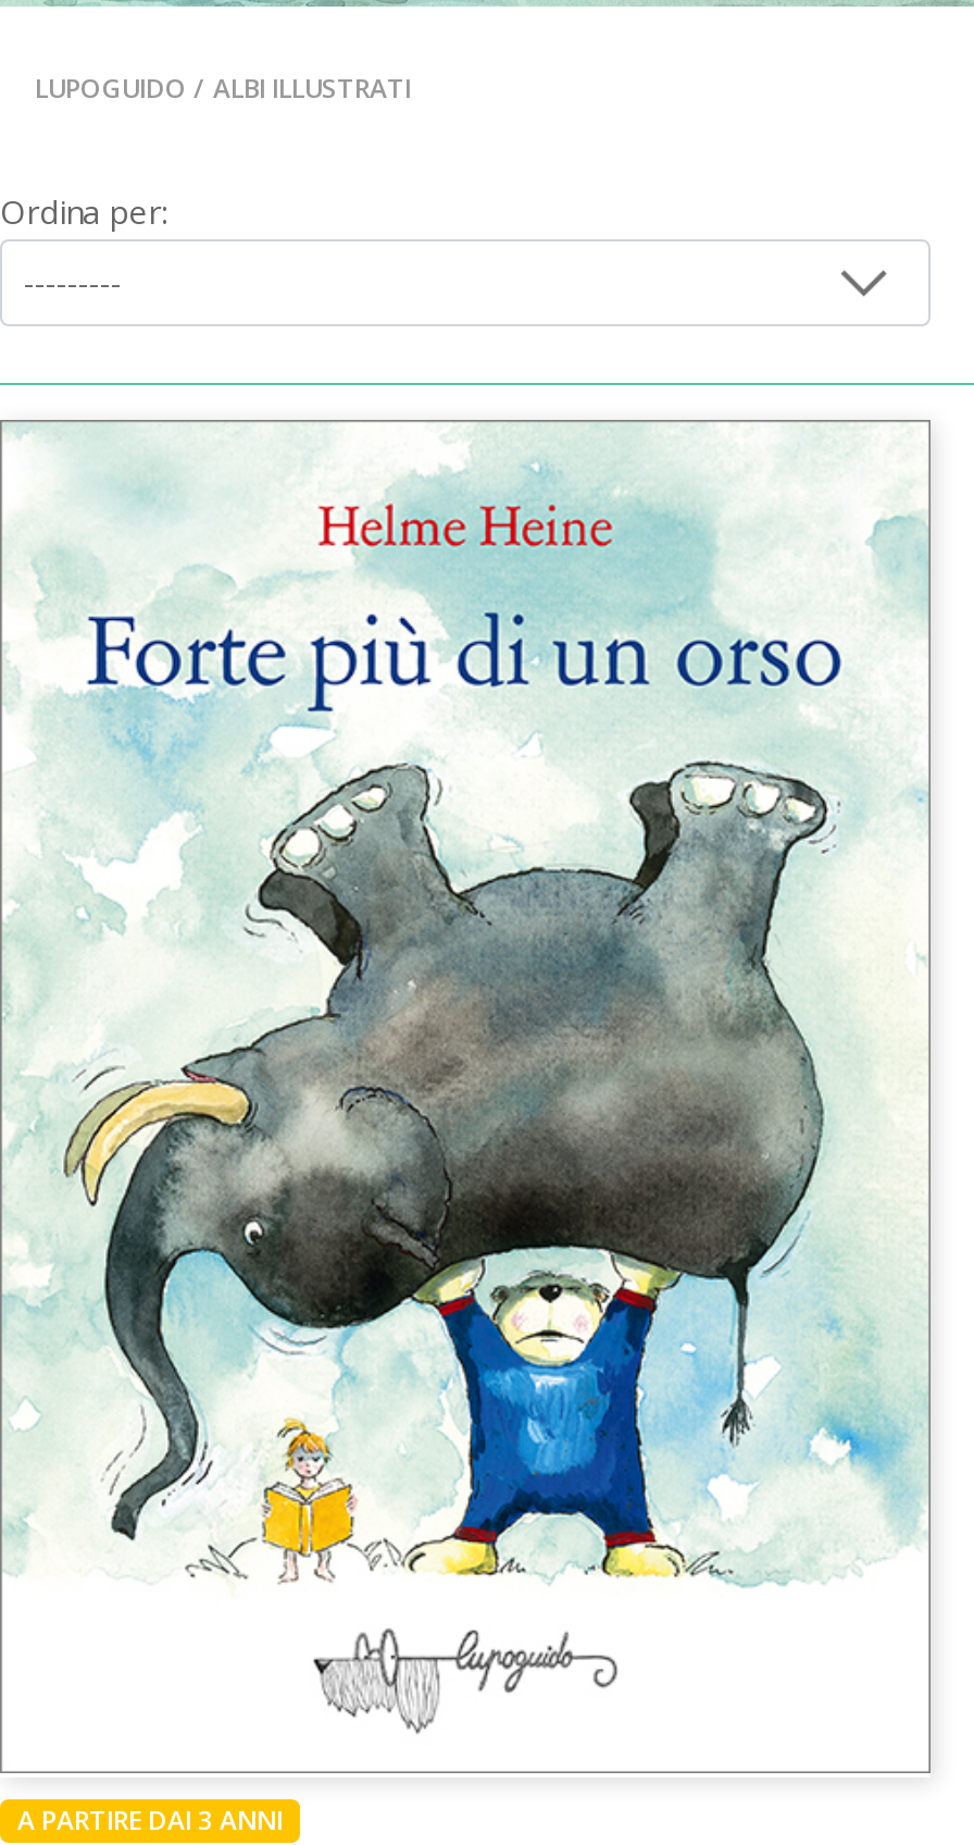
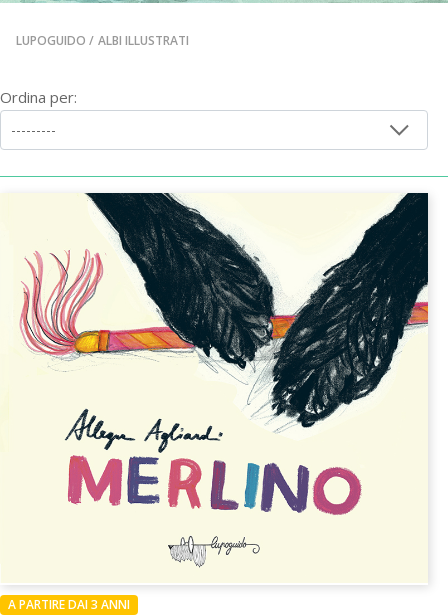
[7,418,931,1773] [image] -> [3,192,429,569] [image]

